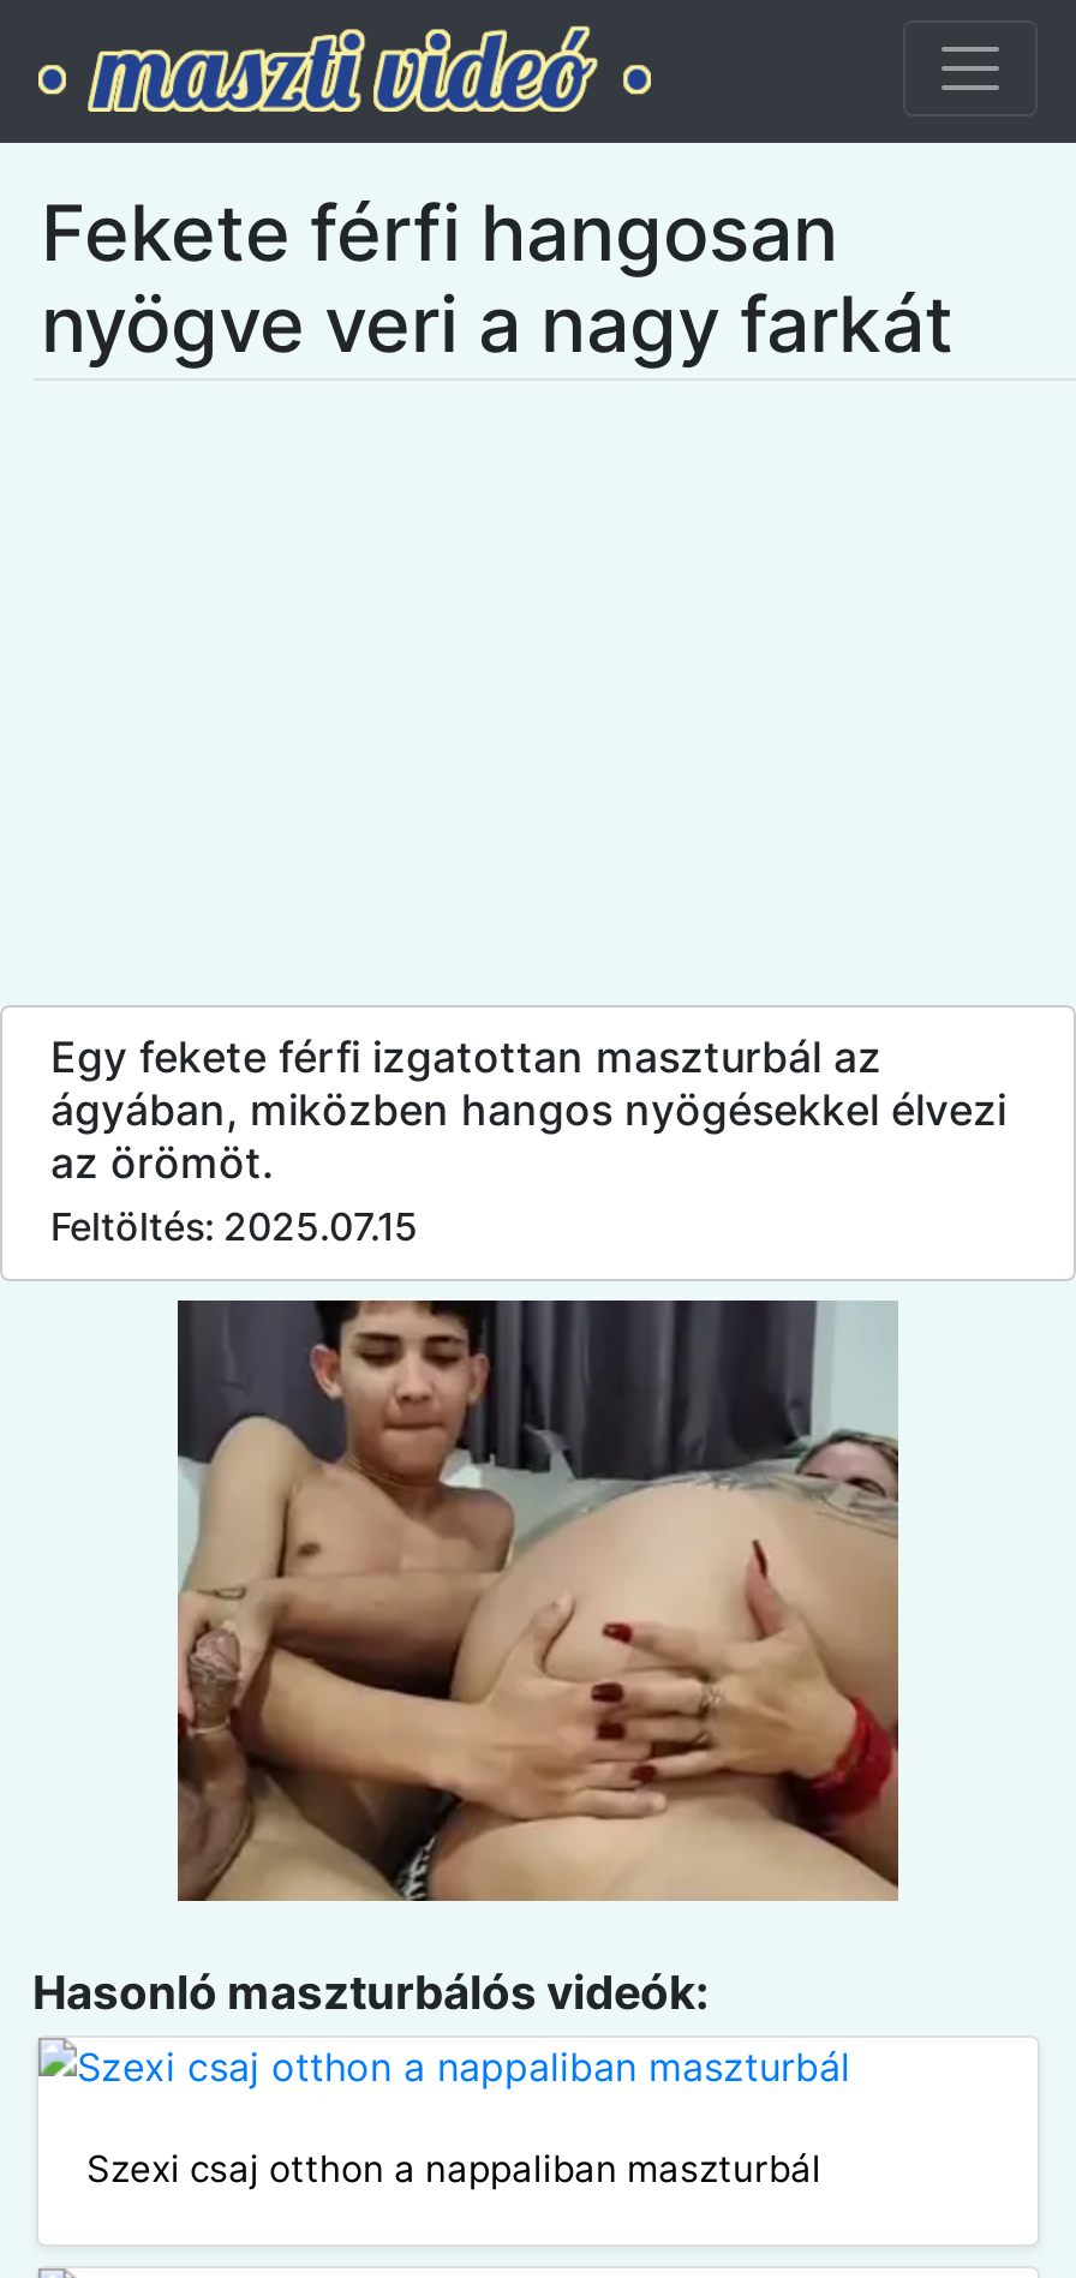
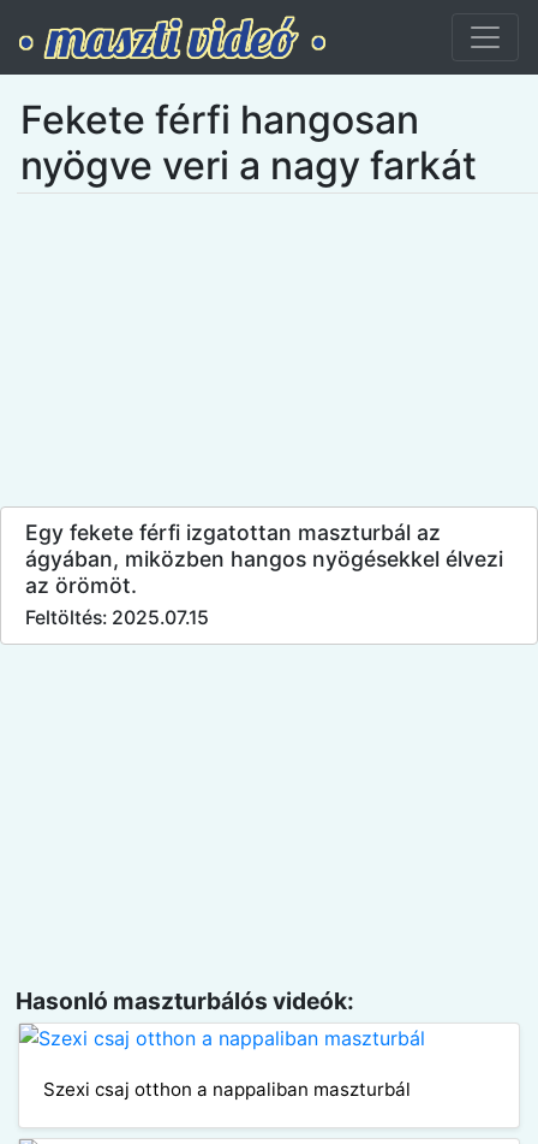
[175,1298,901,1903] [image] -> none

